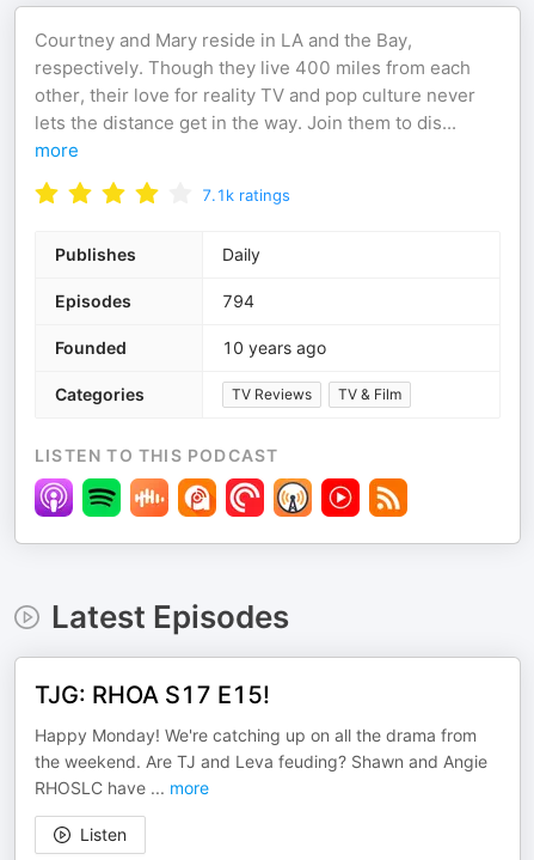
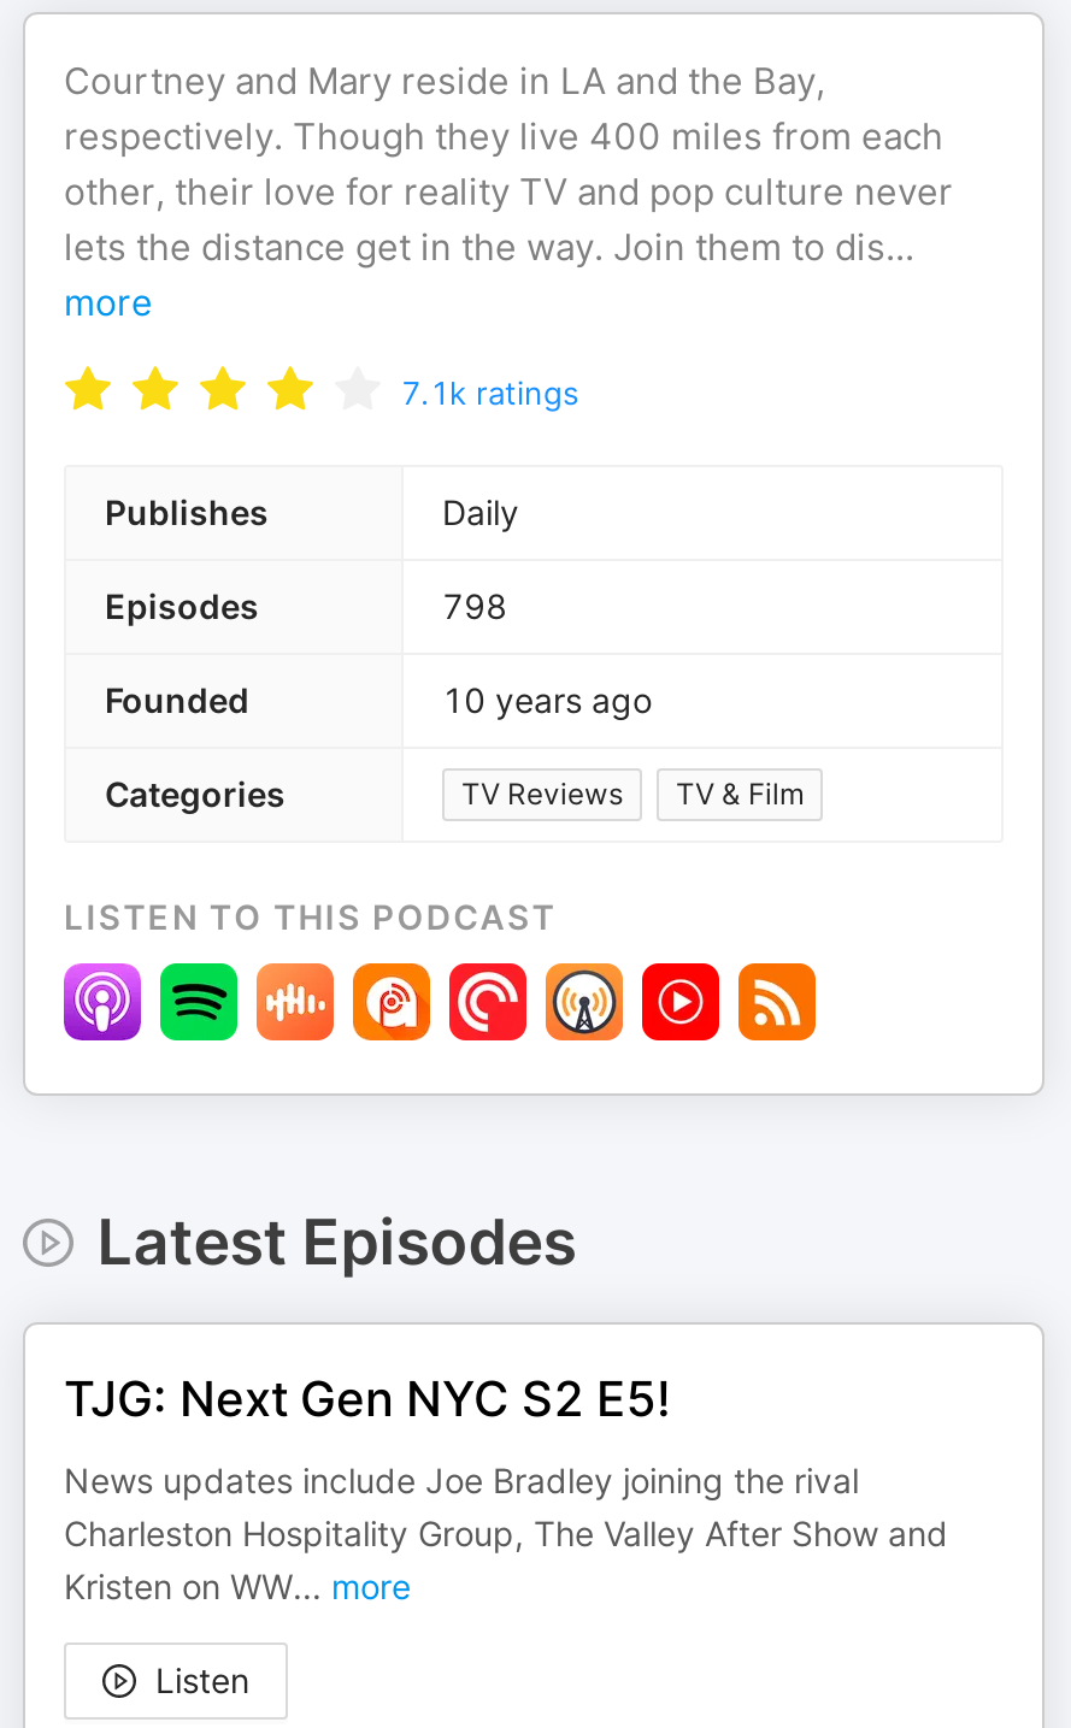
[222,291,254,311] 794 -> [442,585,507,626] 798
[35,681,270,709] TJG: RHOA S17 E15! -> [64,1370,671,1428] TJG: Next Gen NYC S2 E5!
[35,725,487,798] Happy Monday! We're catching up on all the drama from | the weekend. Are TJ and Leva feuding? Shawn and Angie | RHOSLC have... more -> [64,1459,948,1606] News updates include Joe Bradley joining the rival | Charleston Hospitality Group, The Valley After Show and | Kristen on WW... more

